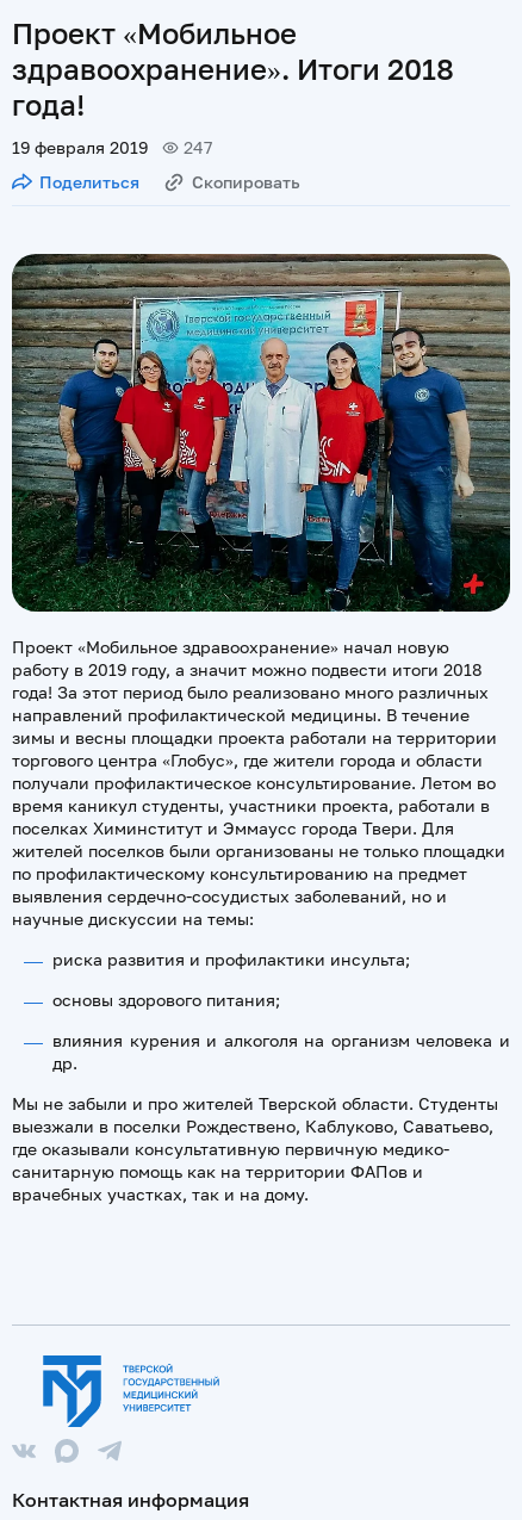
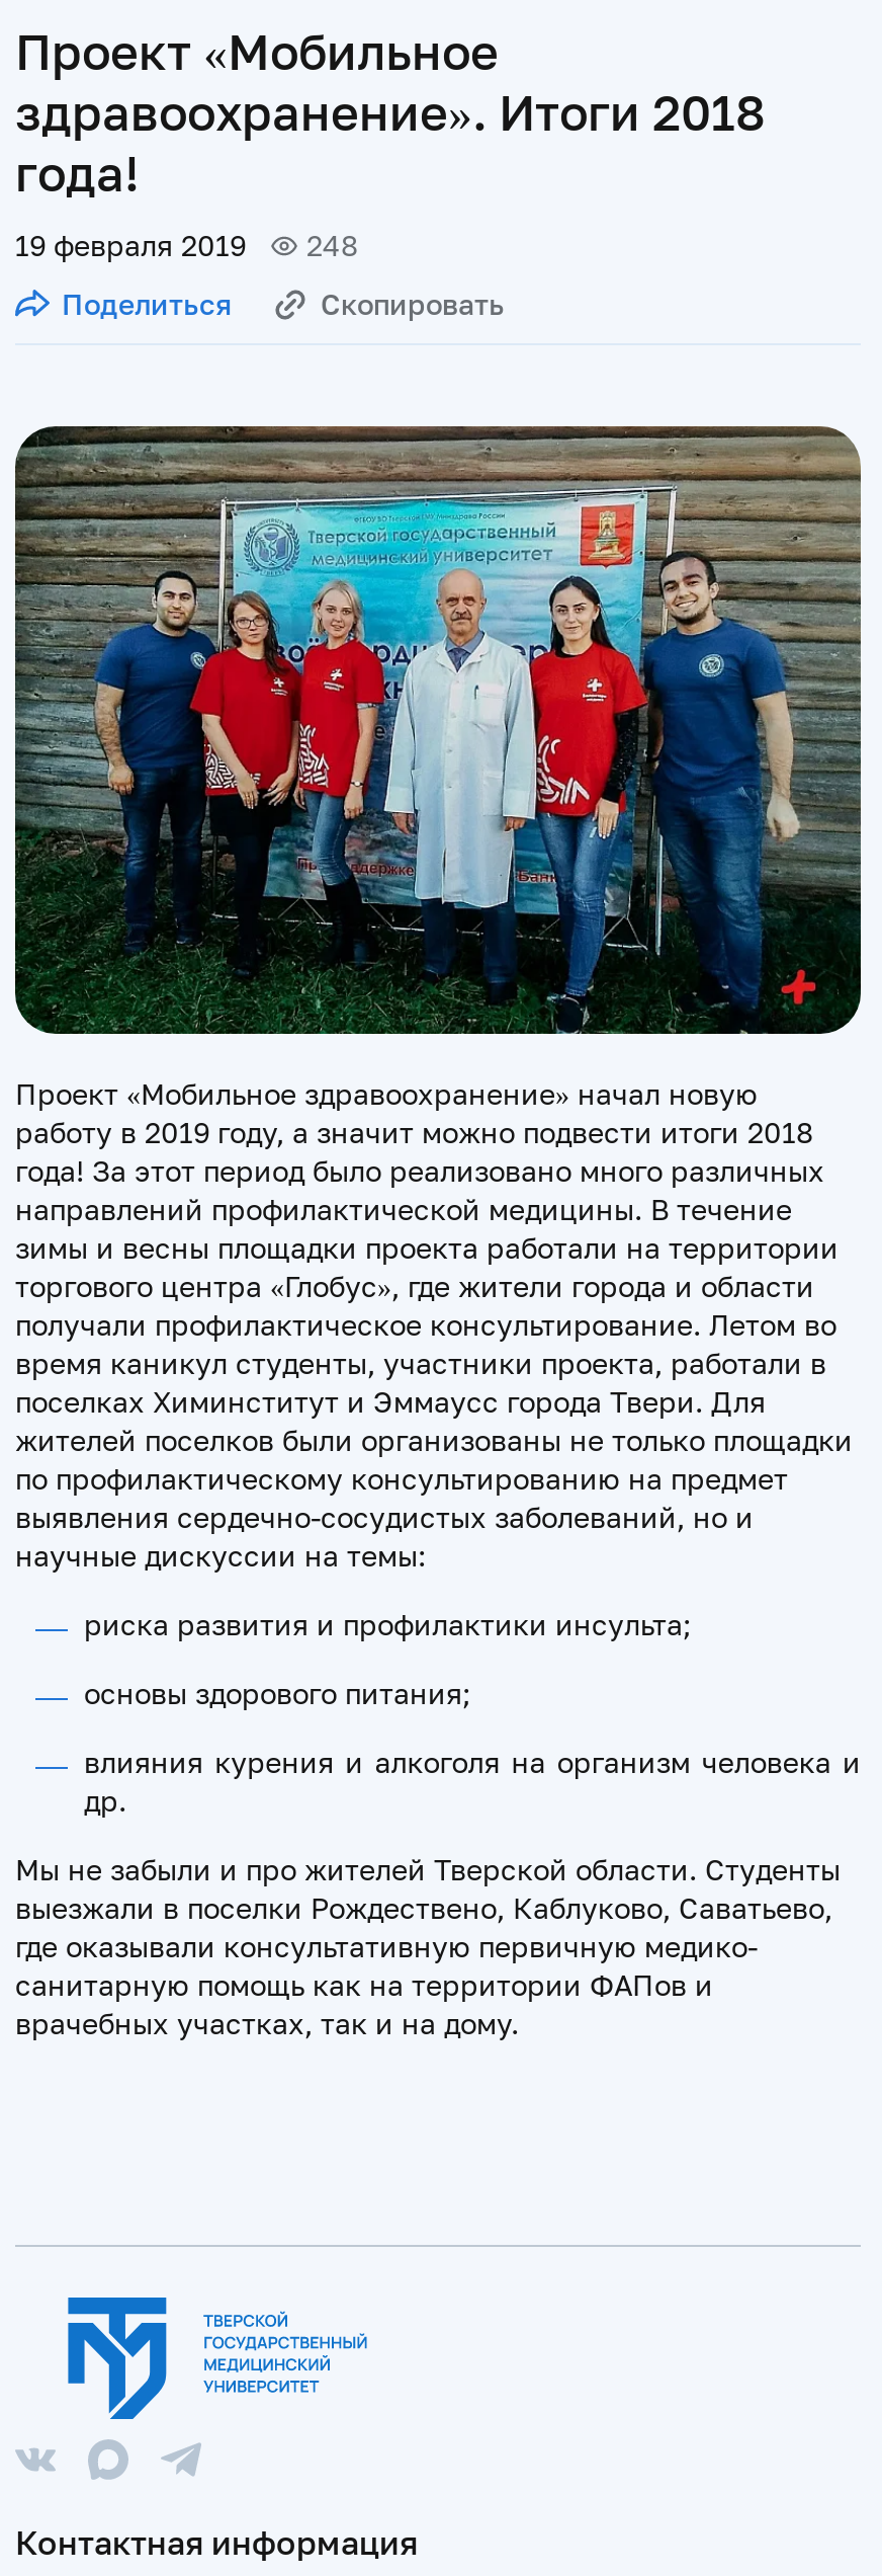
[12,137,212,157] 19 февраля 2019 247 -> [15,228,359,262] 19 февраля 2019 248

